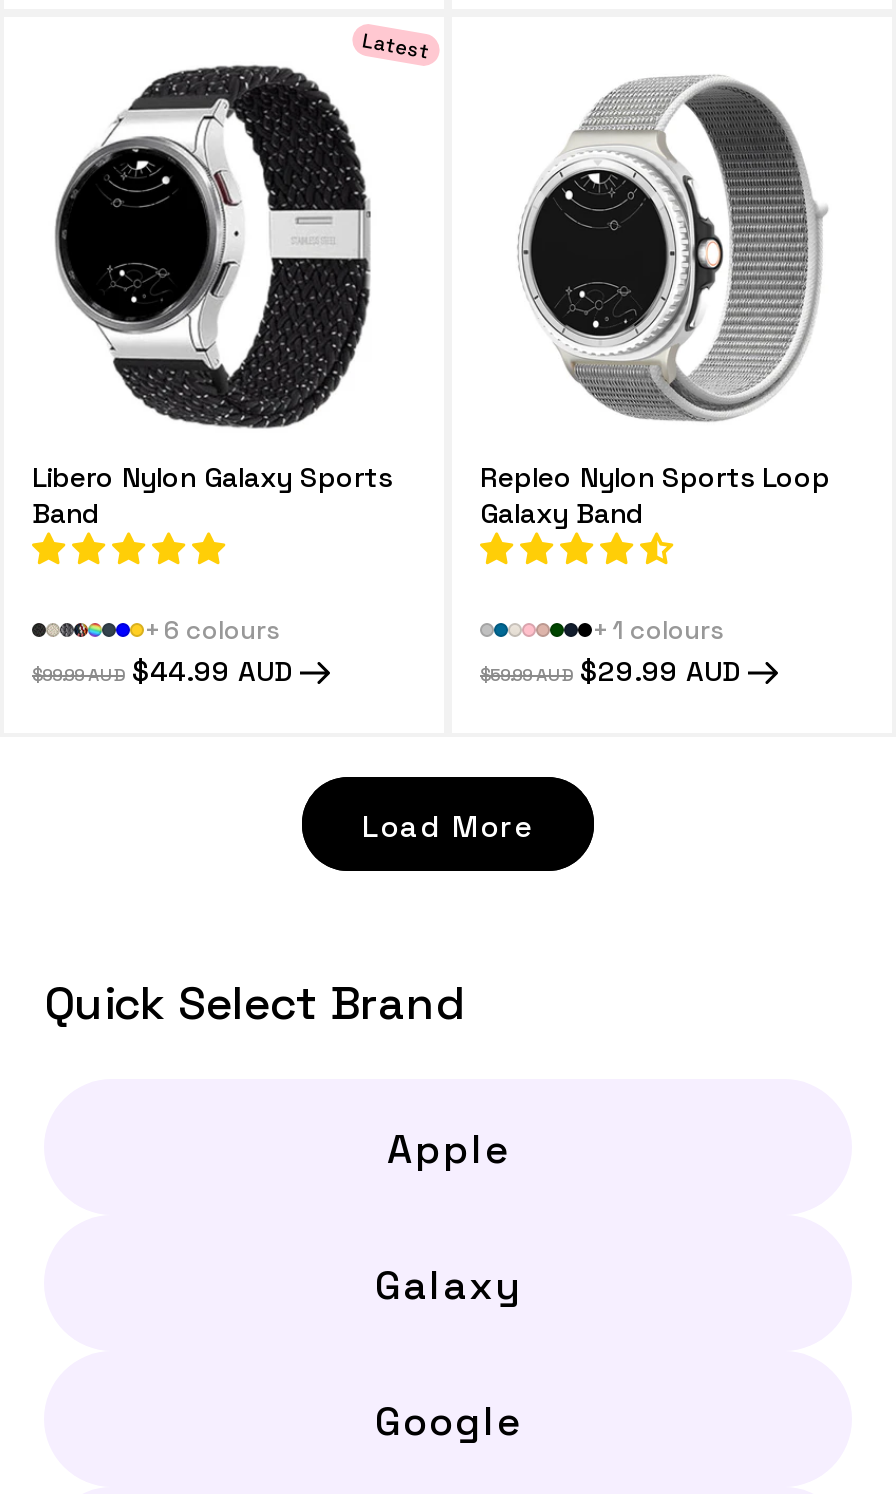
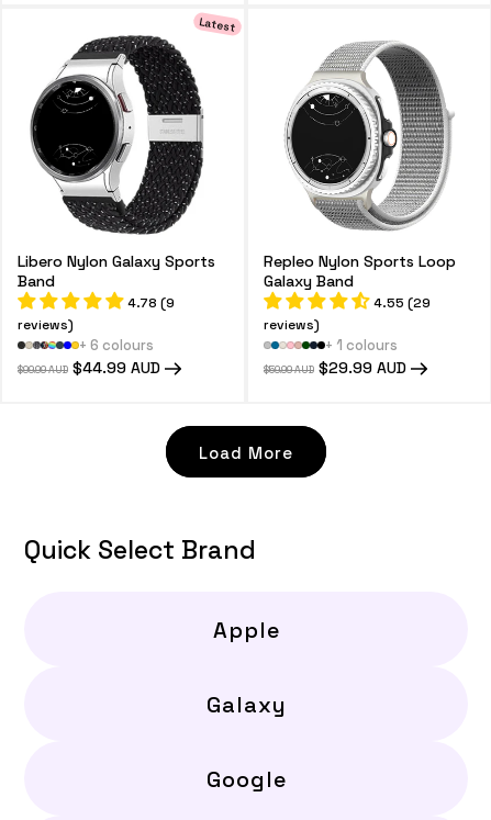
none -> [18,293,175,333] 4.78 (9 | reviews)
none -> [264,293,431,333] 4.55 (29 | reviews)

